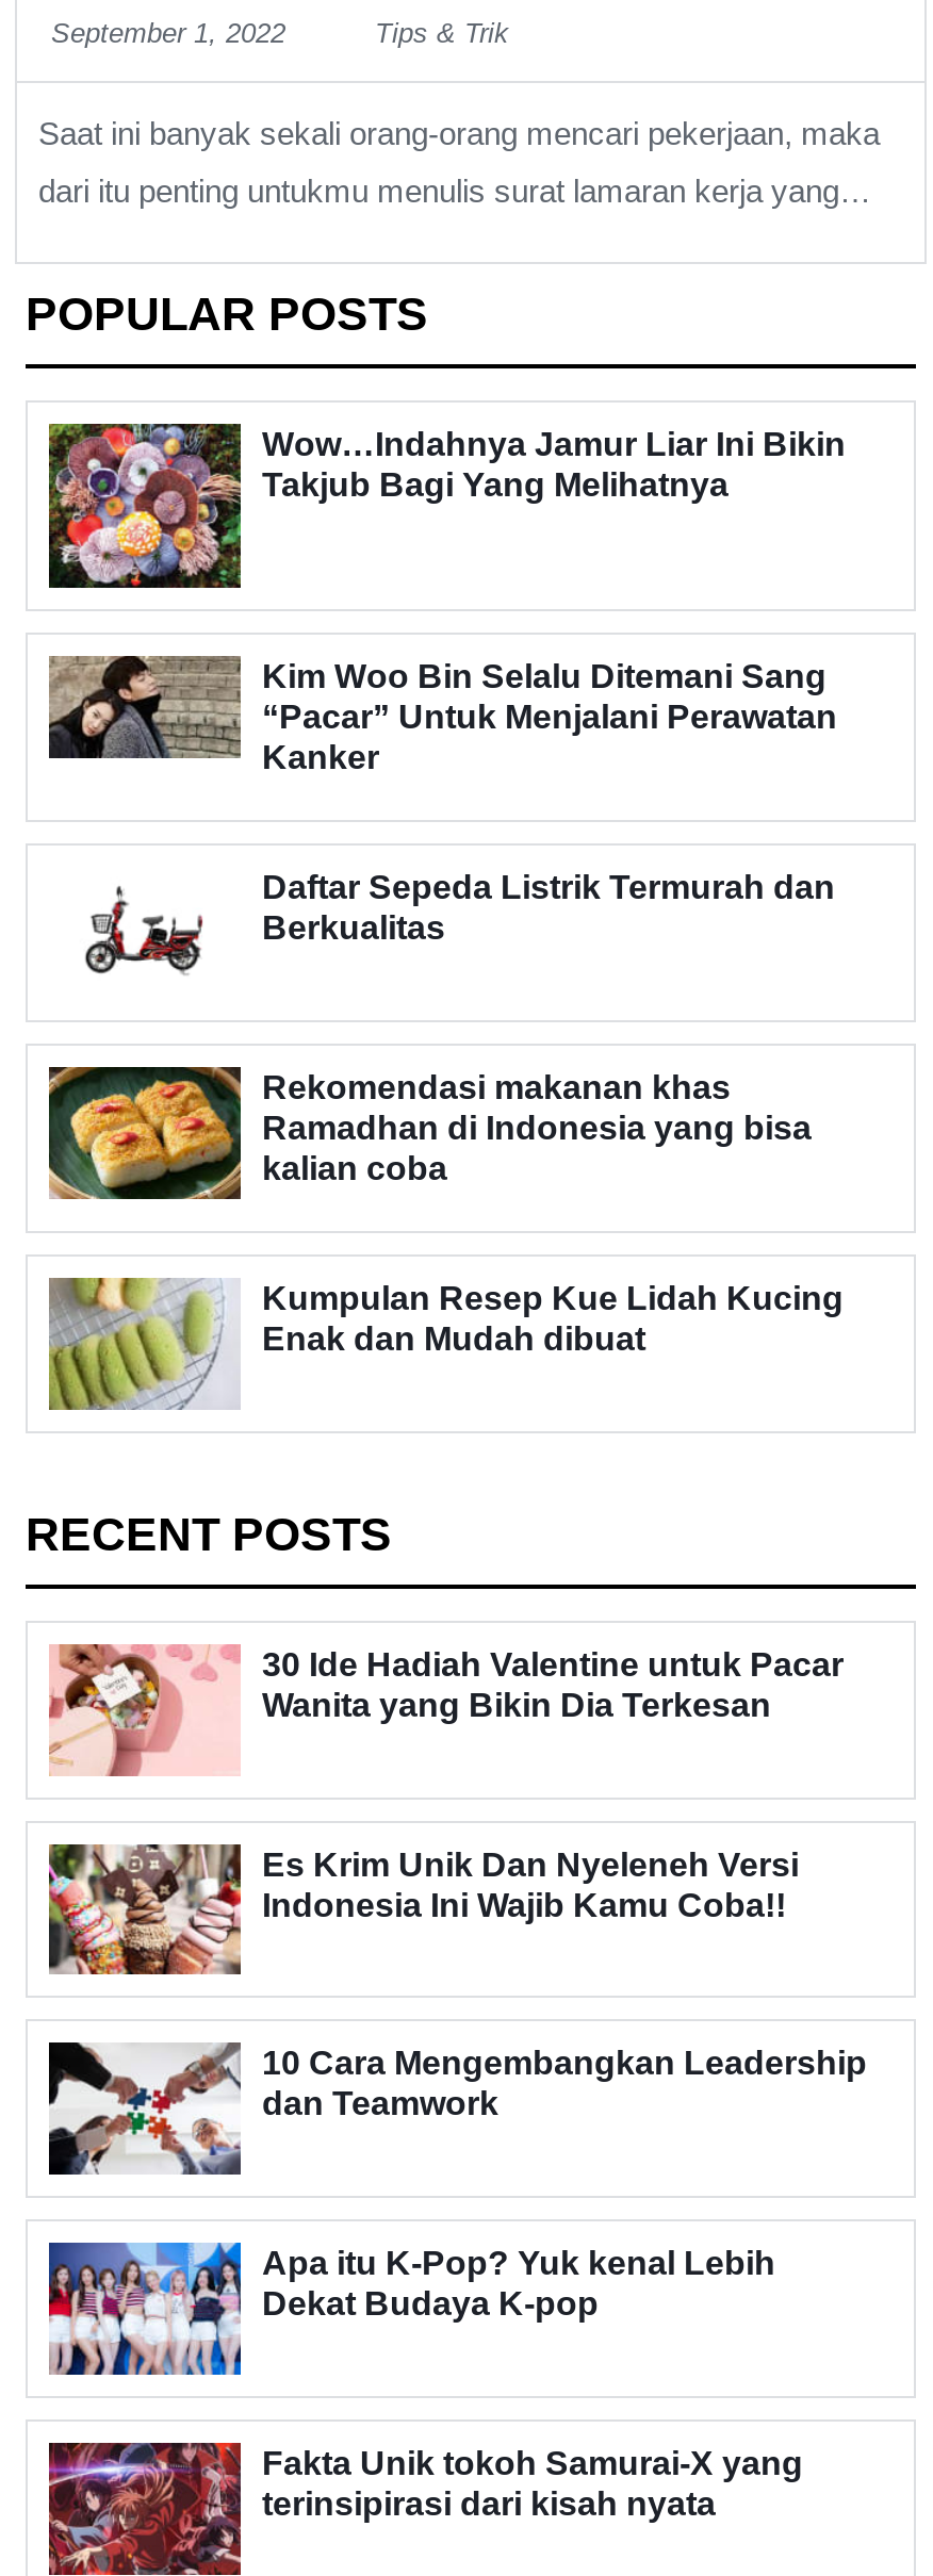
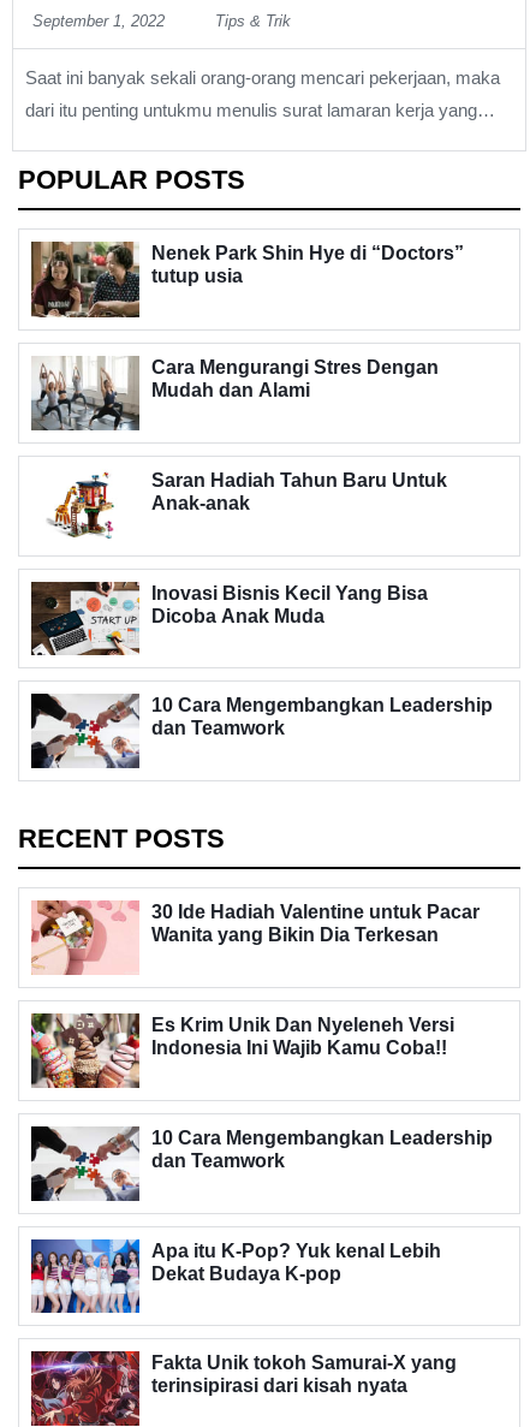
[47,422,846,590] [image] | Wow…Indahnya Jamur Liar Ini Bikin | Takjub Bagi Yang Melihatnya -> [30,240,464,319] [image] | Nenek Park Shin Hye di “Doctors” | tutup usia
[49,654,837,776] [image] | Kim Woo Bin Selalu Ditemani Sang | “Pacar” Untuk Menjalani Perawatan | Kanker -> [31,355,439,432] [image] | Cara Mengurangi Stres Dengan | Mudah dan Alami
[83,870,835,975] [image] | Daftar Sepeda Listrik Termurah dan | Berkualitas -> [47,470,447,540] [image] | Saran Hadiah Tahun Baru Untuk | Anak-anak
[47,1065,812,1201] [image] | Rekomendasi makanan khas | Ramadhan di Indonesia yang bisa | kalian coba -> [30,581,428,656] [image] | Inovasi Bisnis Kecil Yang Bisa | Dicoba Anak Muda
[47,1276,844,1412] [image] | Kumpulan Resep Kue Lidah Kucing | Enak dan Mudah dibuat -> [30,692,493,769] [image] | 10 Cara Mengembangkan Leadership | dan Teamwork

